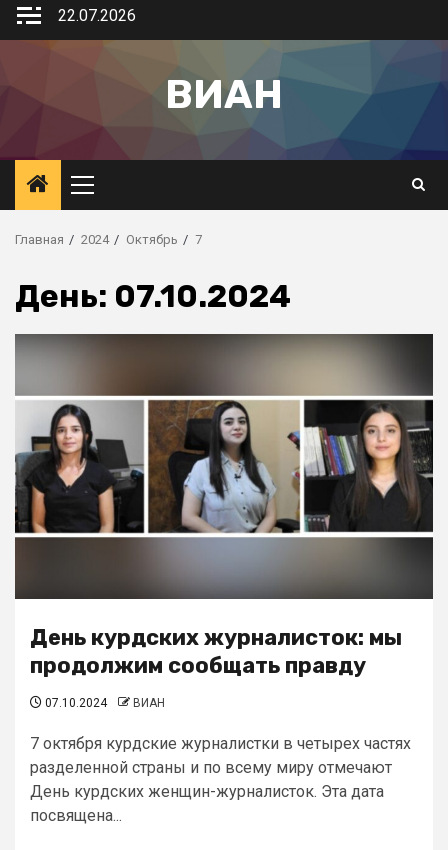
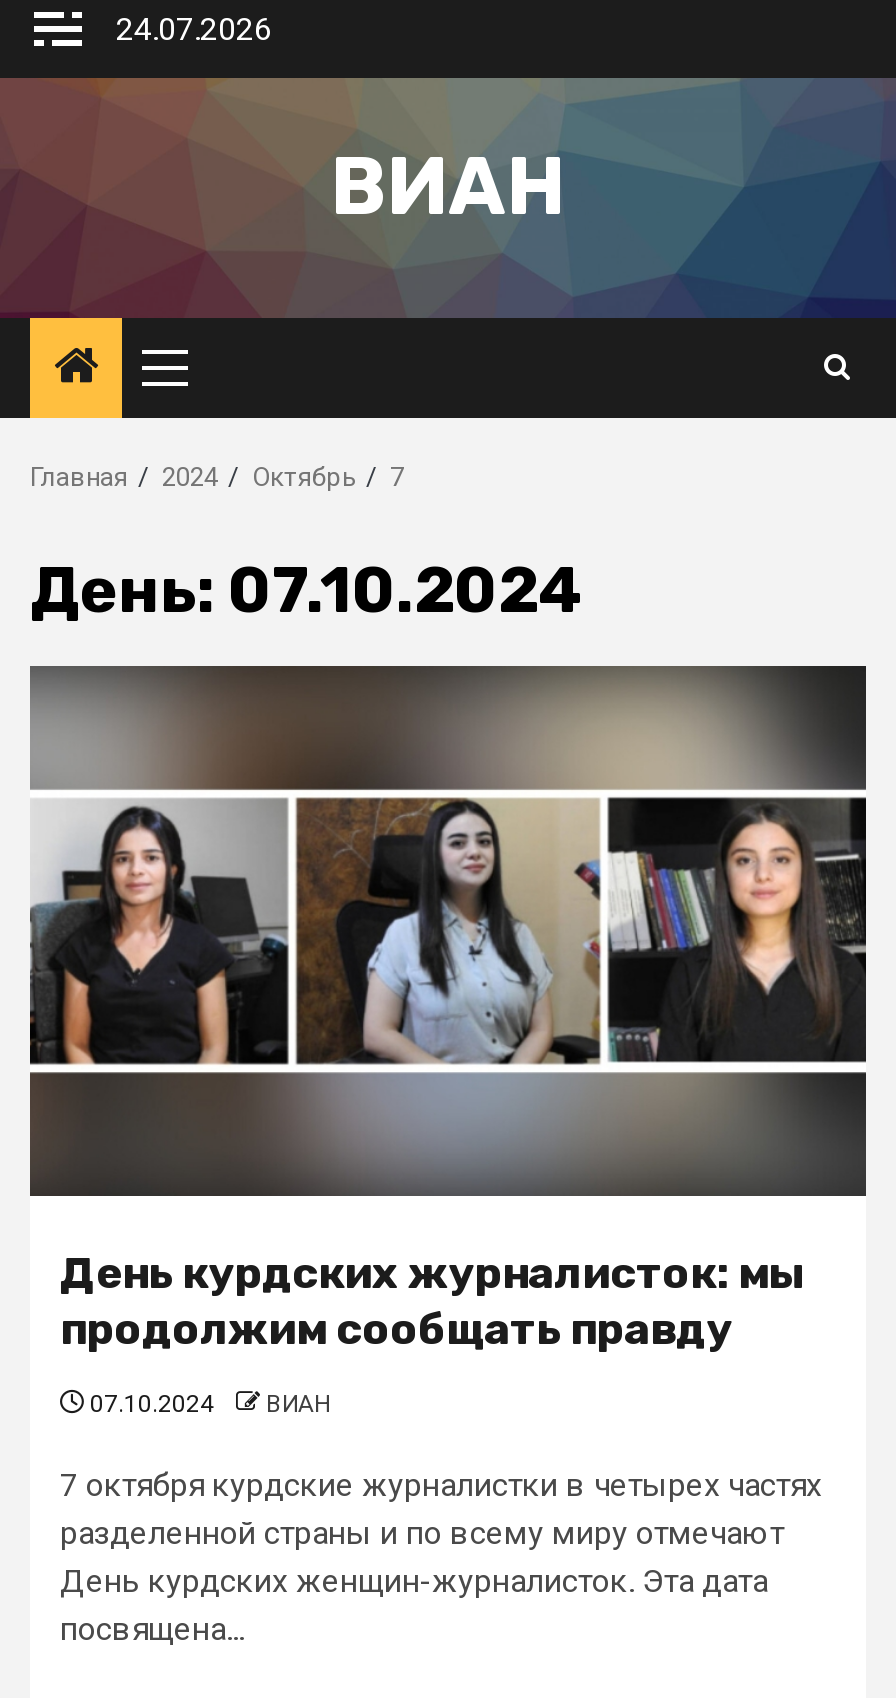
[58,6,136,25] 22.07.2026 -> [116,10,272,48] 24.07.2026

